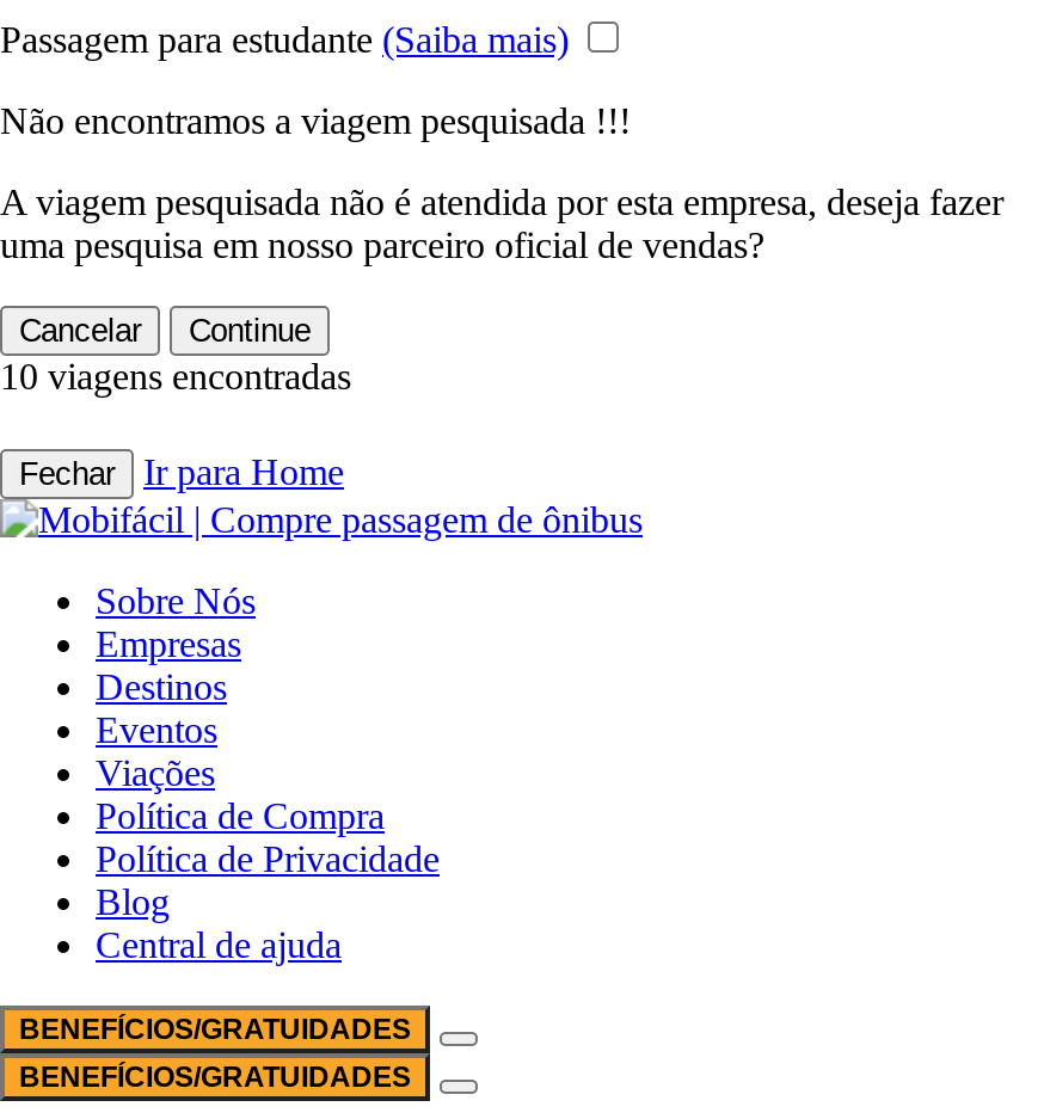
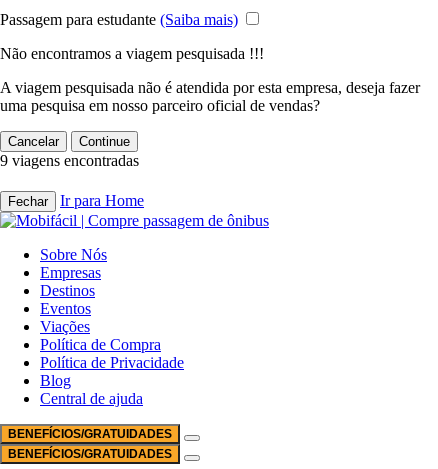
[0,356,351,396] 10 viagens encontradas -> [0,152,139,169] 9 viagens encontradas

